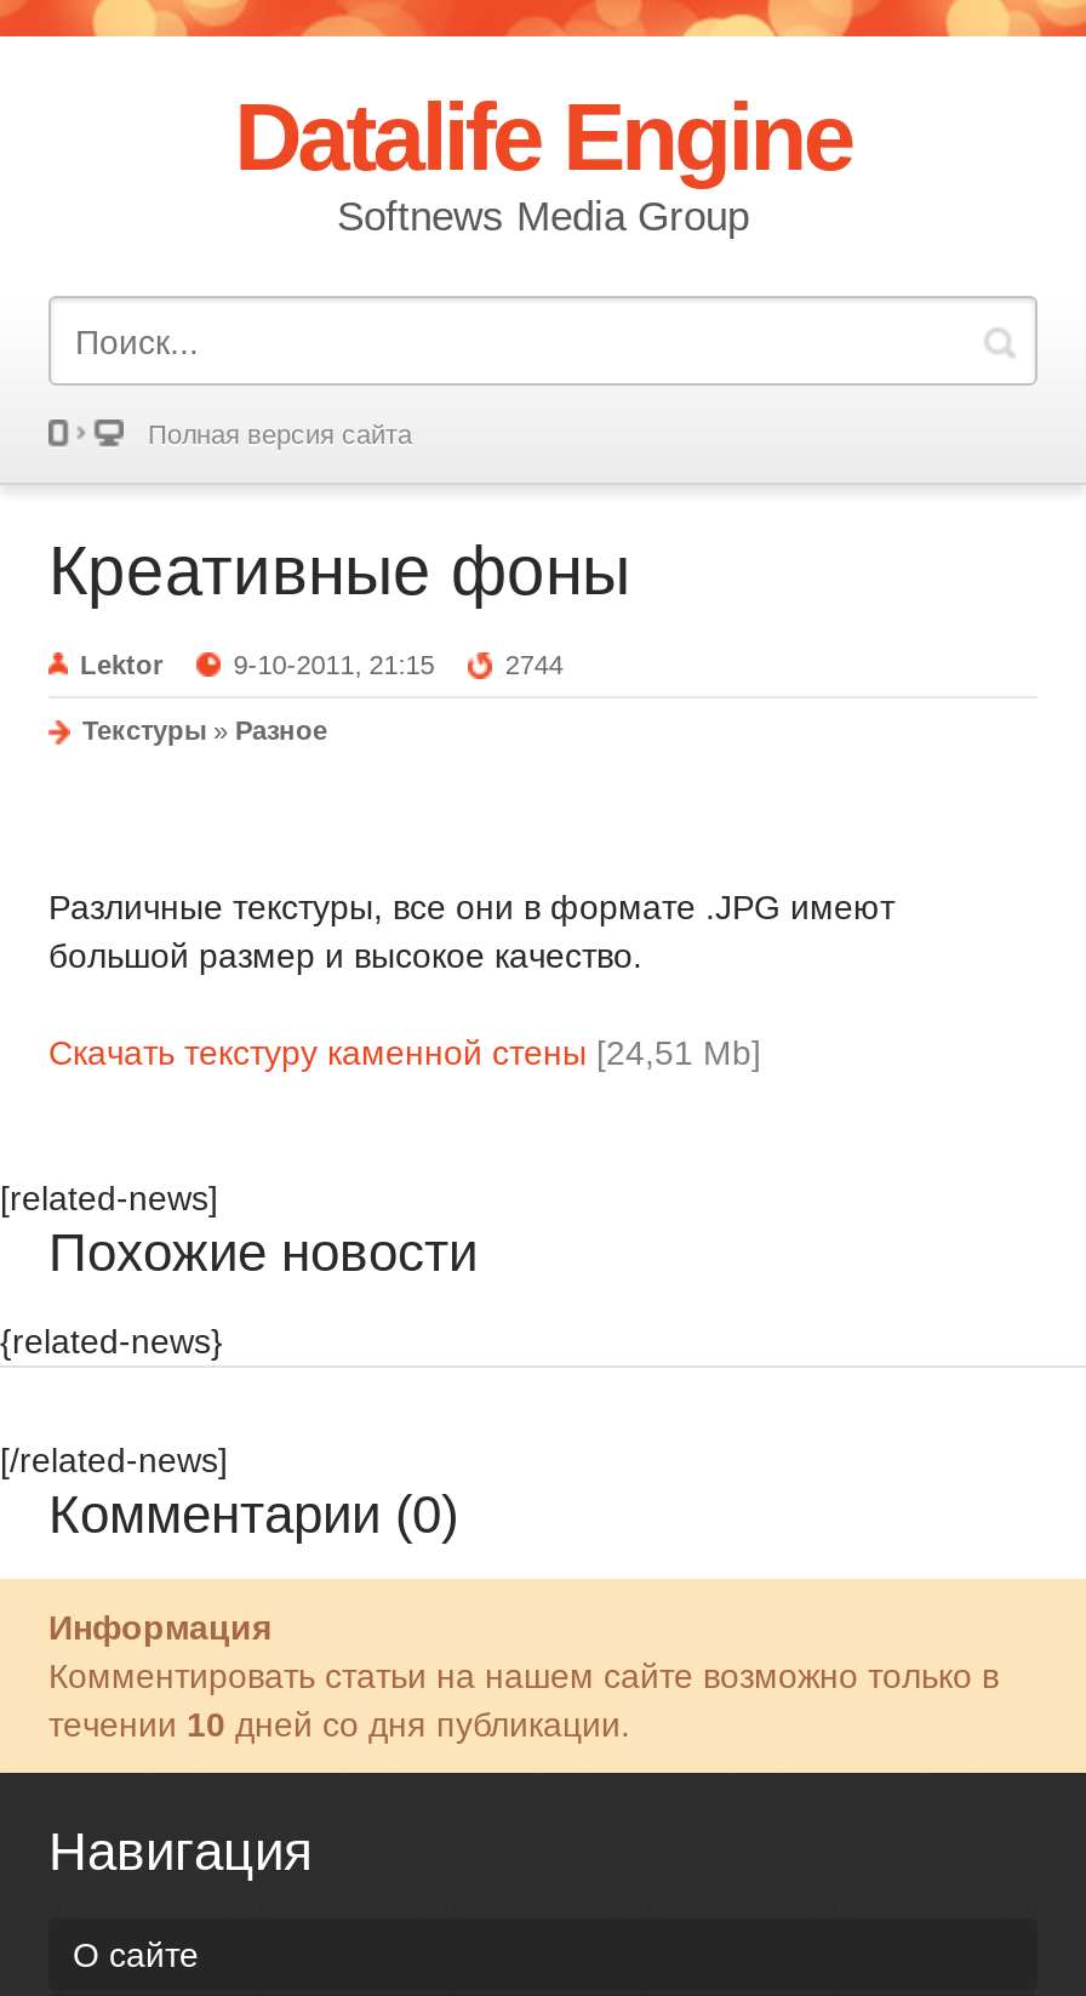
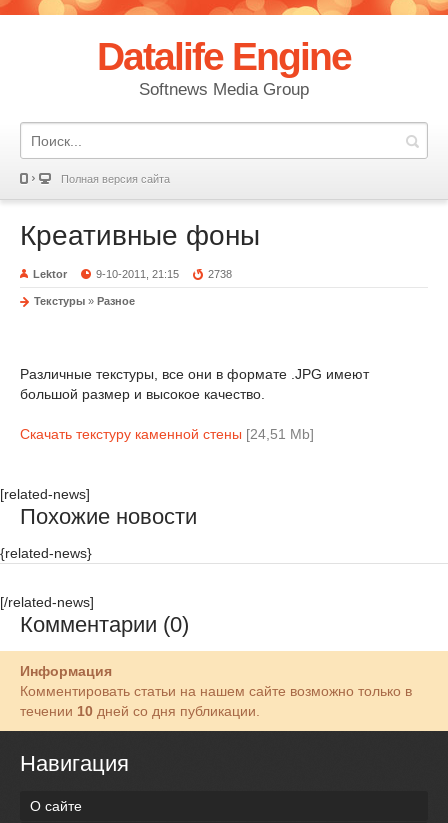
[505,650,563,679] 2744 -> [208,268,232,280] 2738

